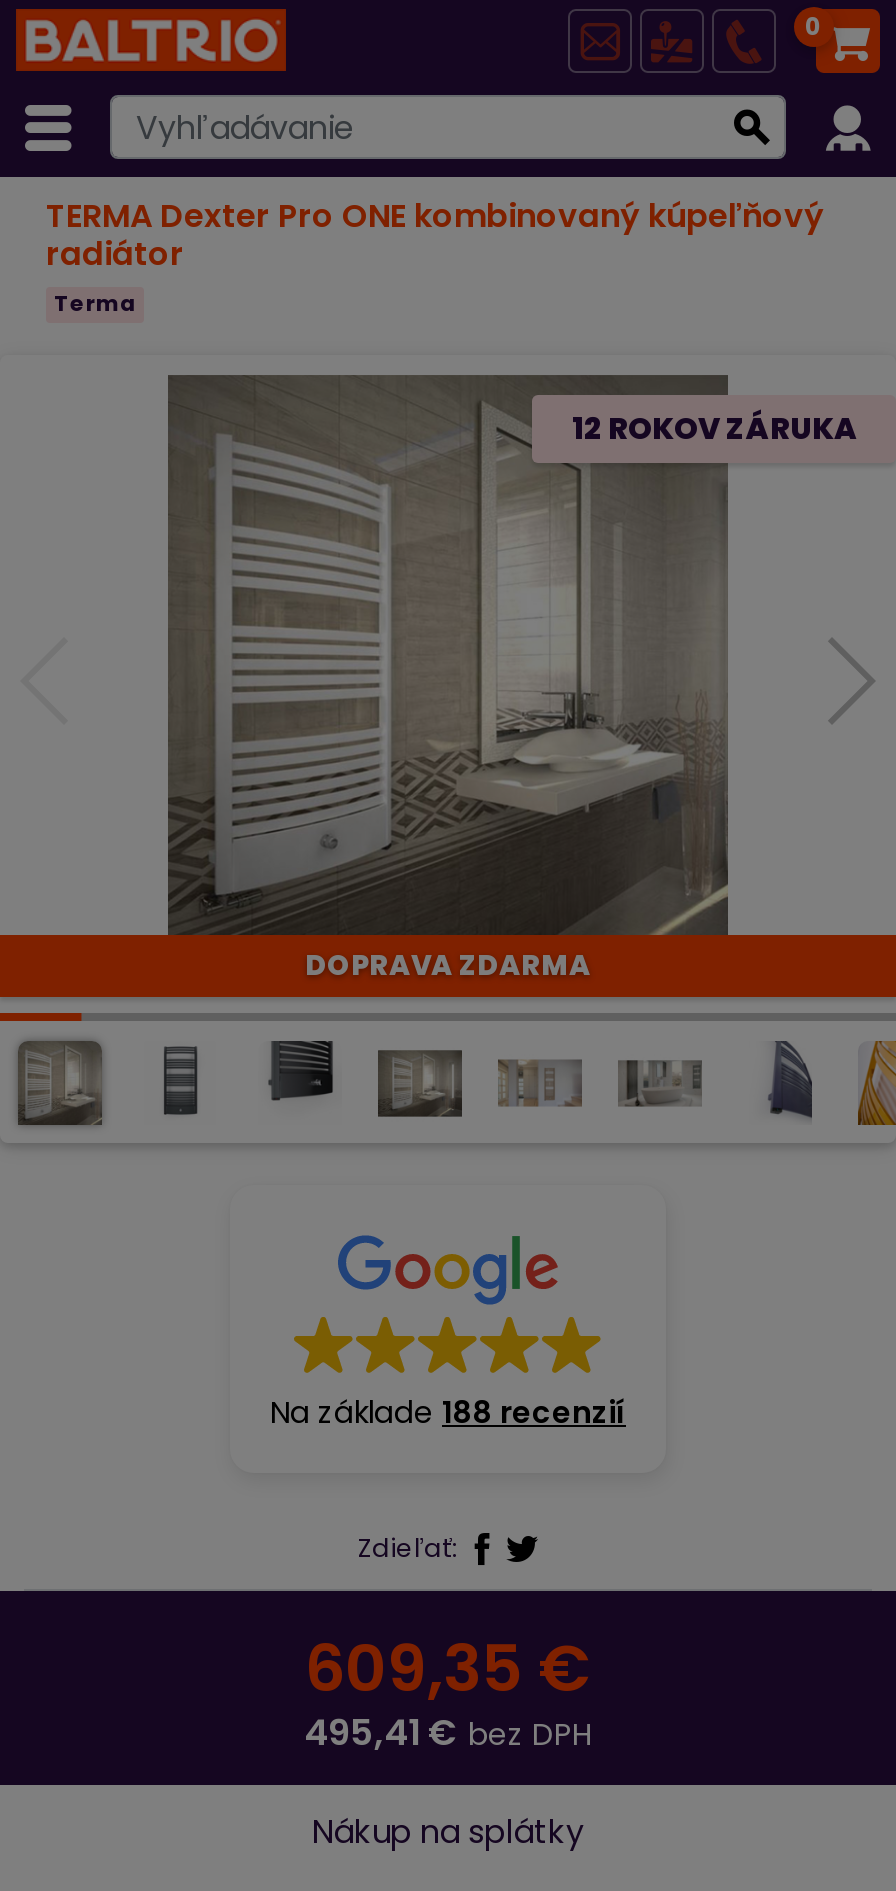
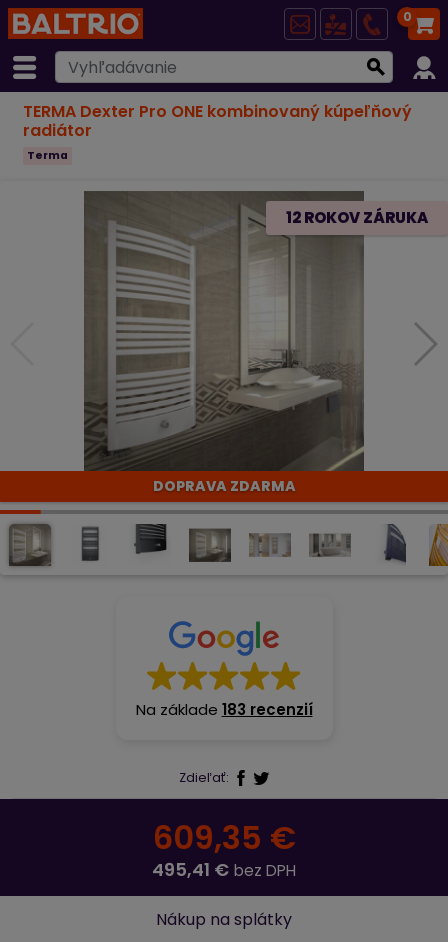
[270,1391,626,1433] Na základe 188 recenzií -> [135,699,312,720] Na základe 183 recenzií

